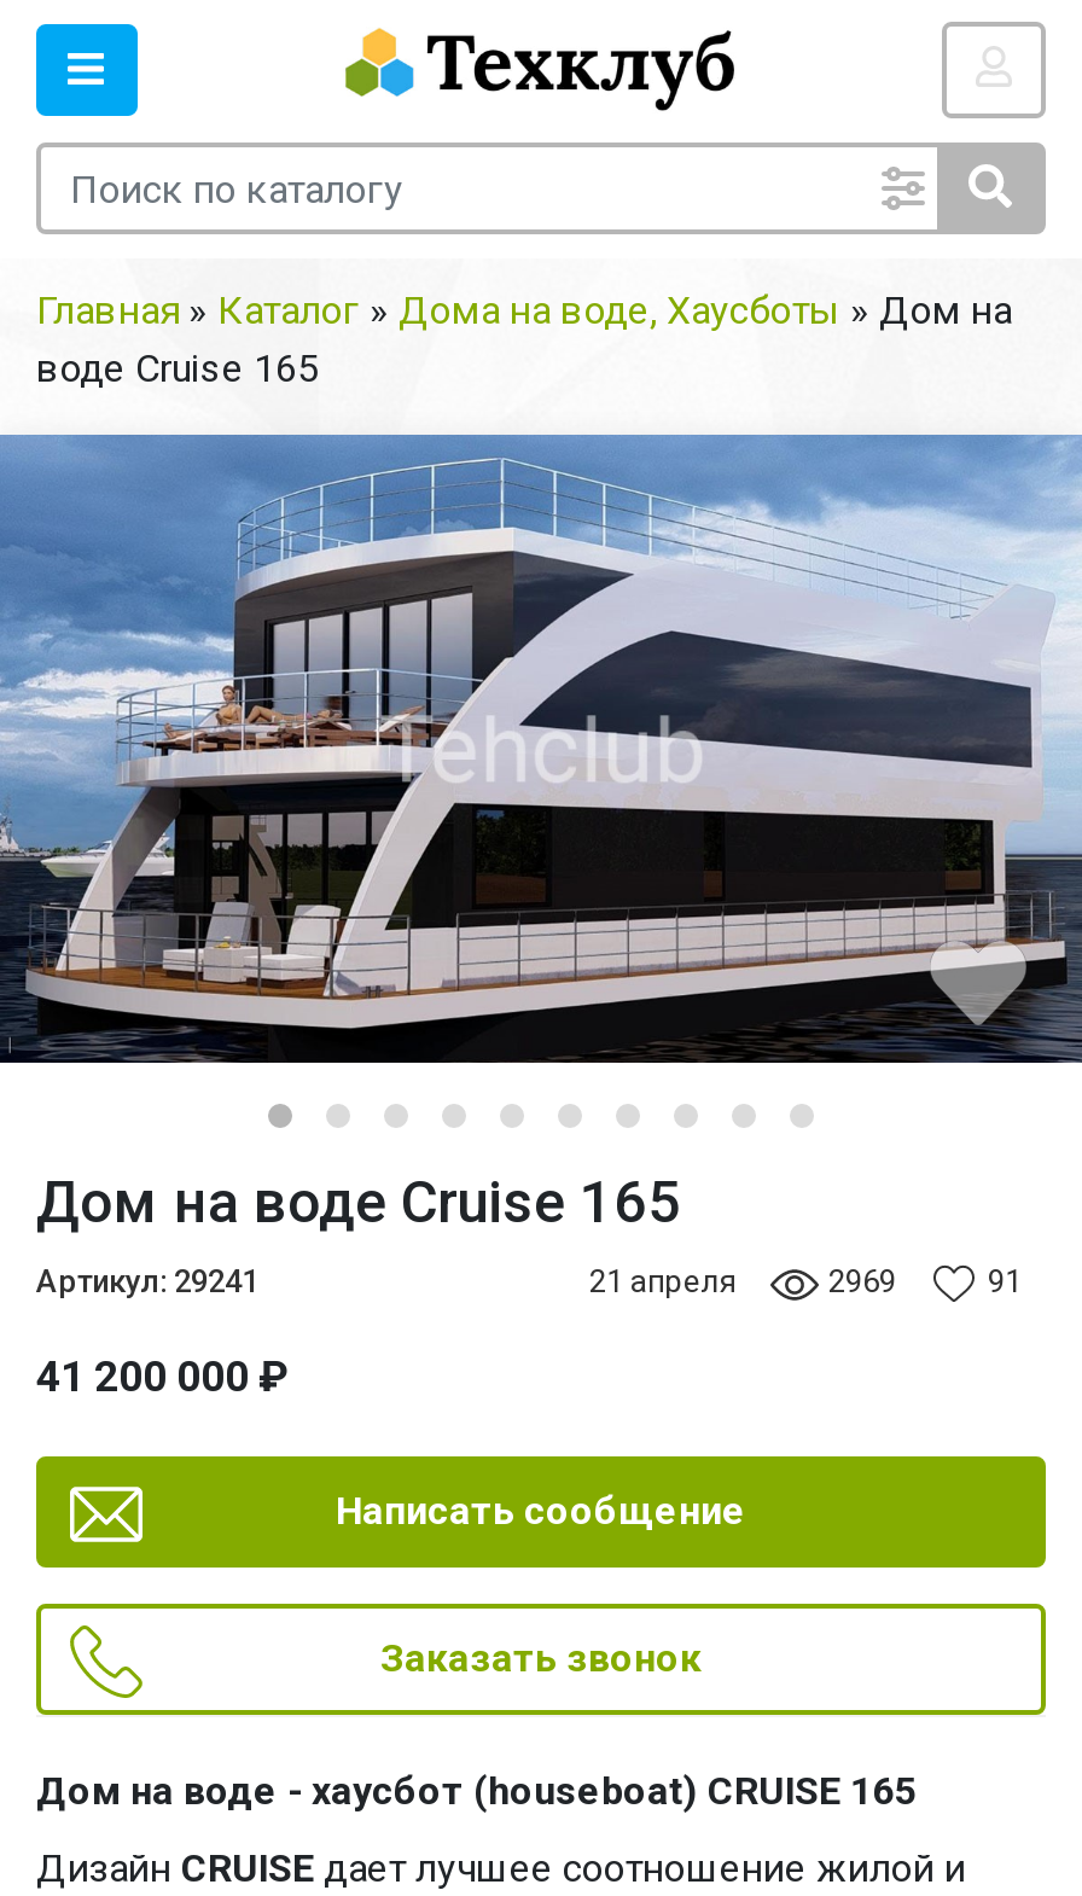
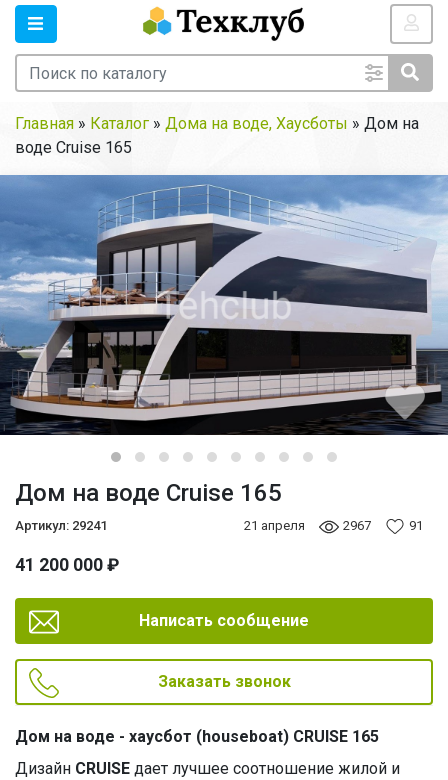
[828,1264,903,1300] 2969 -> [343,518,374,533] 2967

